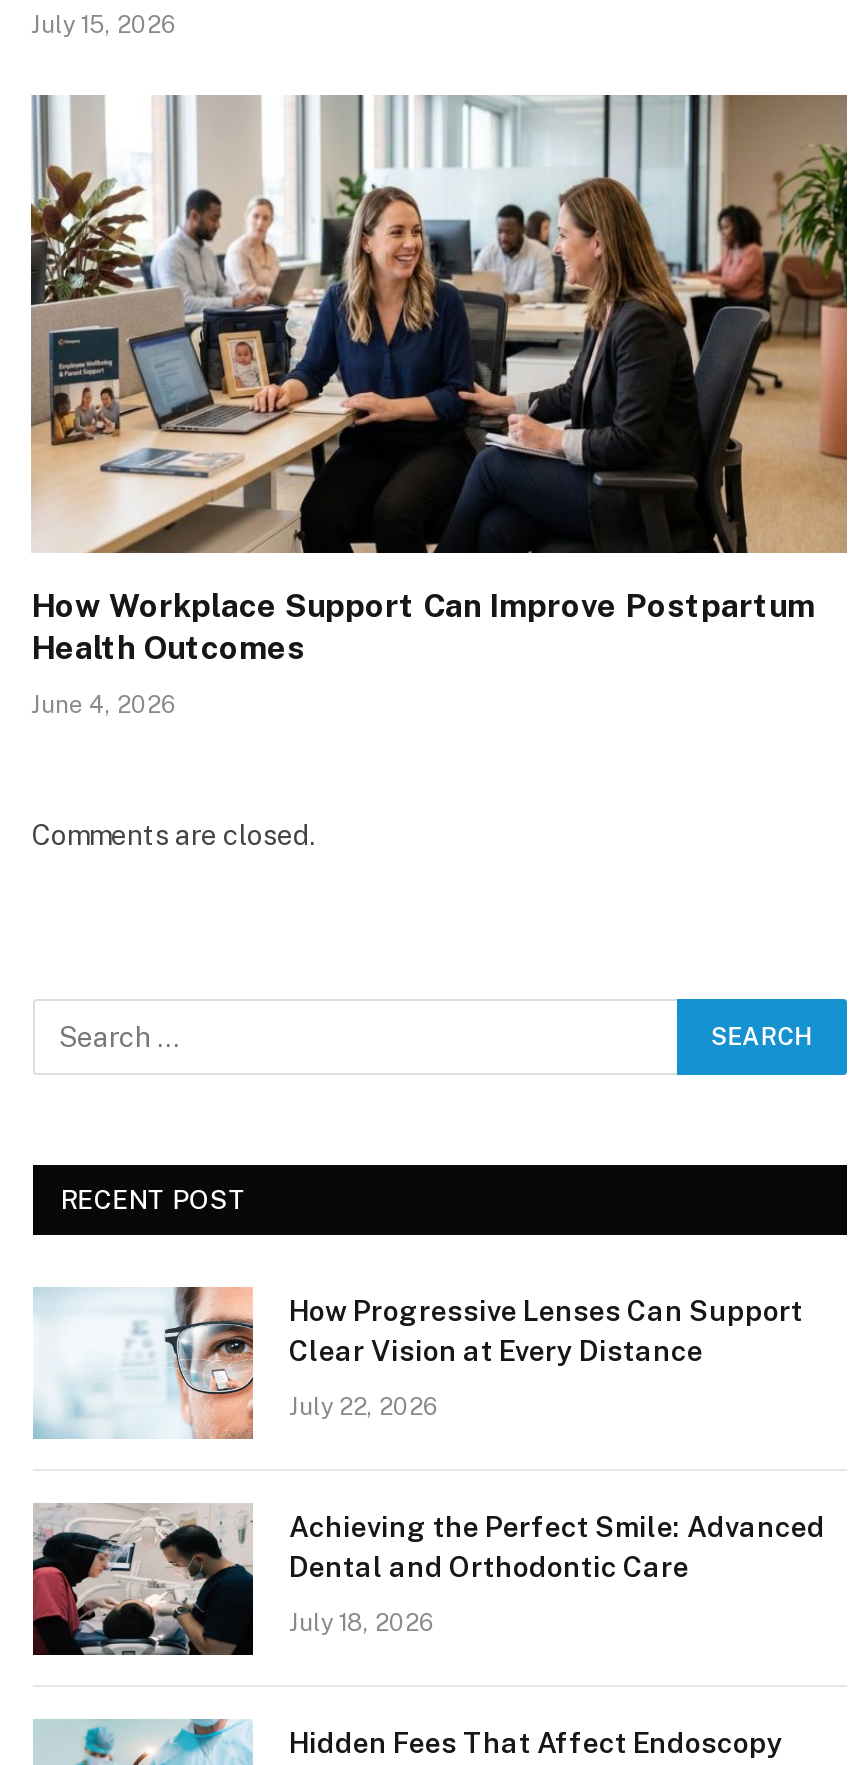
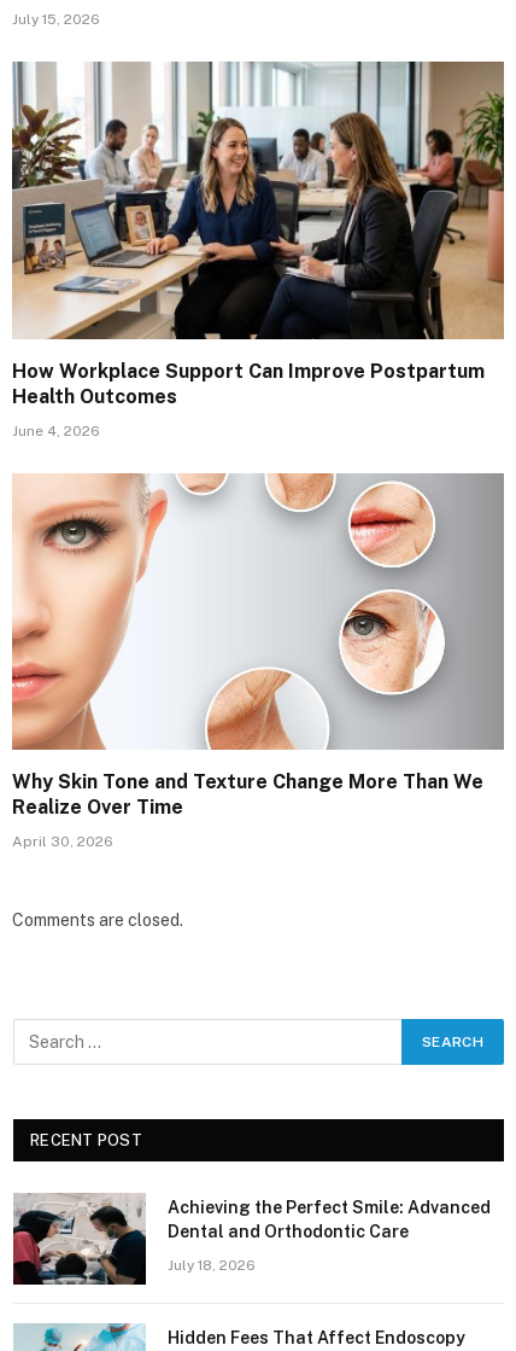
none -> [12,473,504,850] [image] | Why Skin Tone and Texture Change More Than We | Realize Over Time | April 30, 2026
moved [31,819,315,1215] -> [12,911,183,1150]: Comments are closed. | RECENT POST
[33,1284,803,1440] [image] | How Progressive Lenses Can Support | Clear Vision at Every Distance | July 22, 2026 -> none

